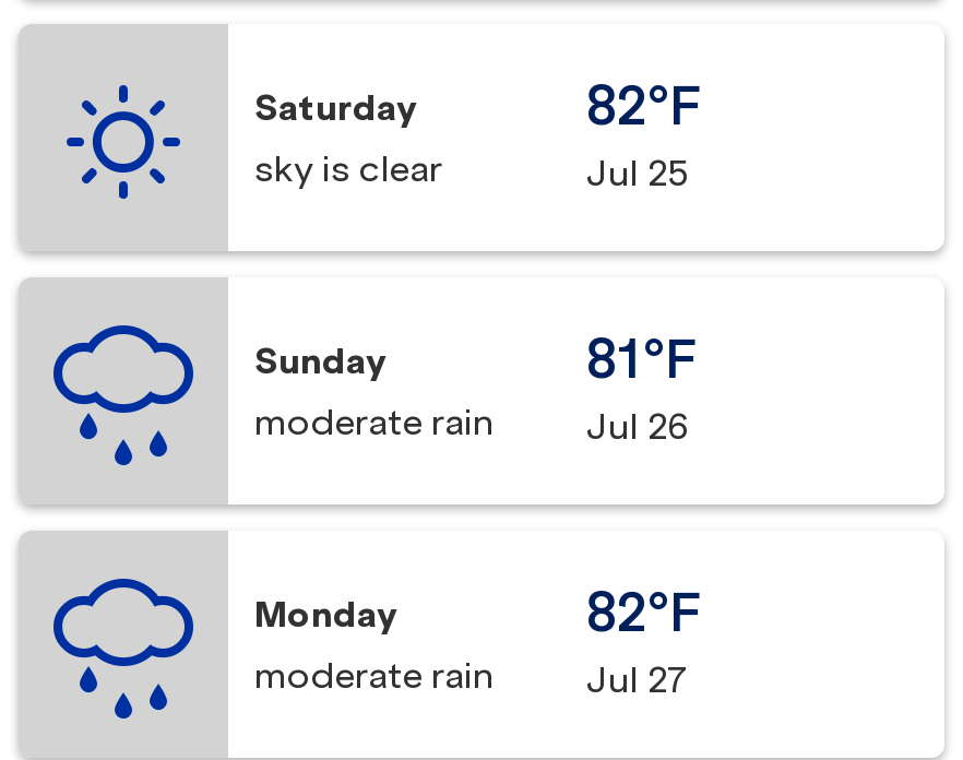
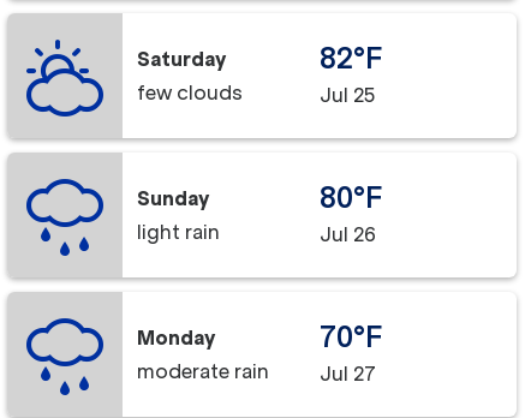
[53,72,442,212] [image] | sky is clear -> [25,38,243,118] [image] | few clouds
[586,325,698,393] 81°F -> [320,179,383,216] 80°F
[254,400,495,443] moderate rain -> [137,220,220,244] light rain
[586,579,702,646] 82°F -> [320,318,383,356] 70°F

